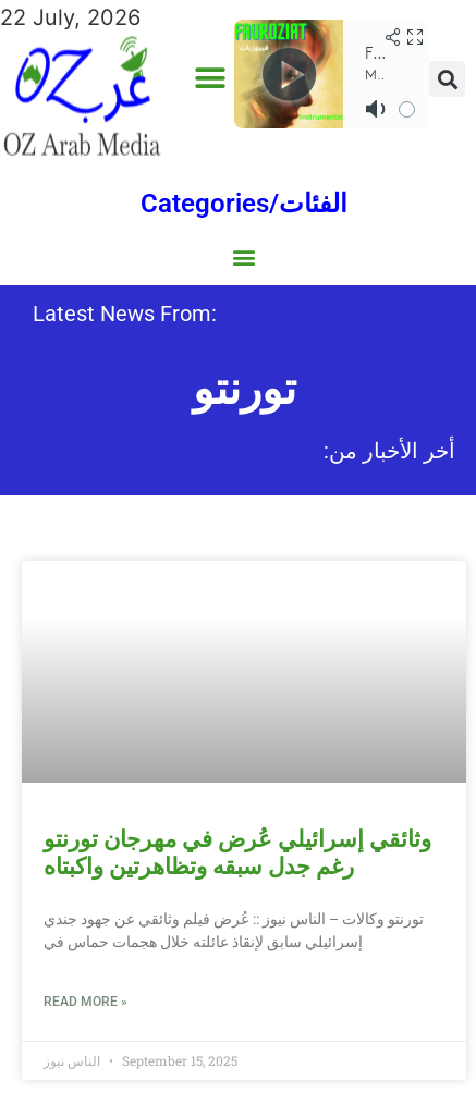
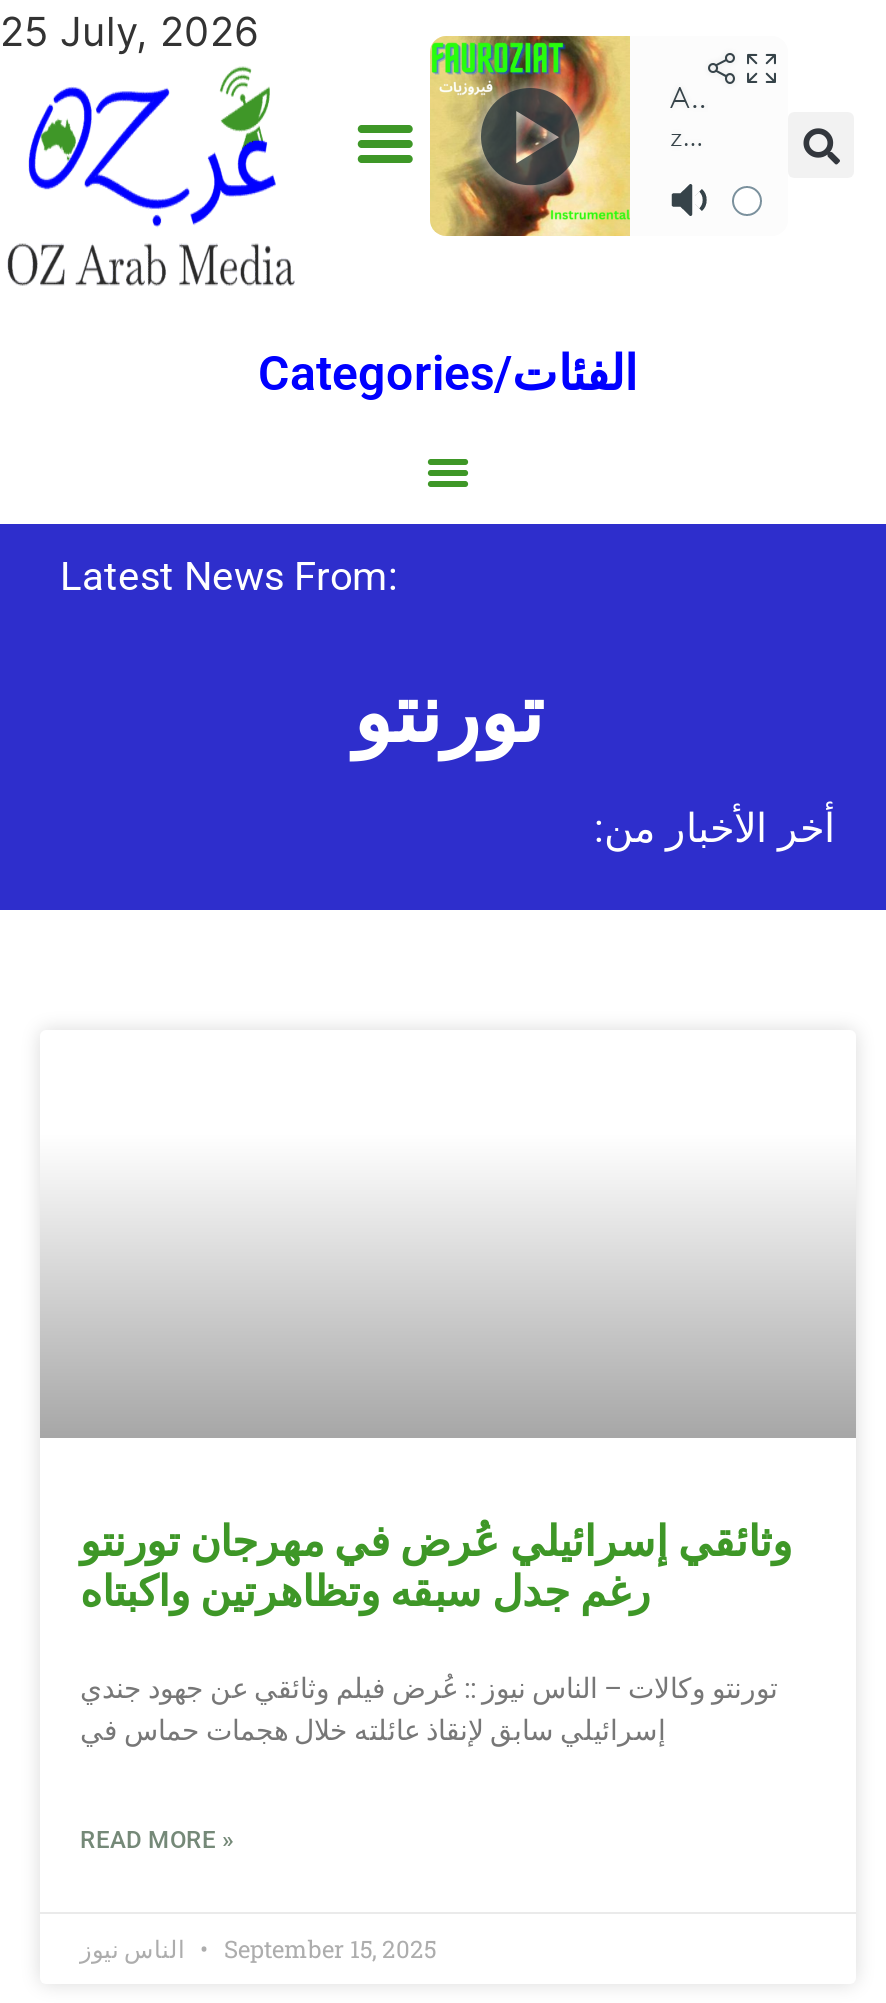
[0,4,141,30] 22 July, 2026 -> [0,8,258,56] 25 July, 2026

